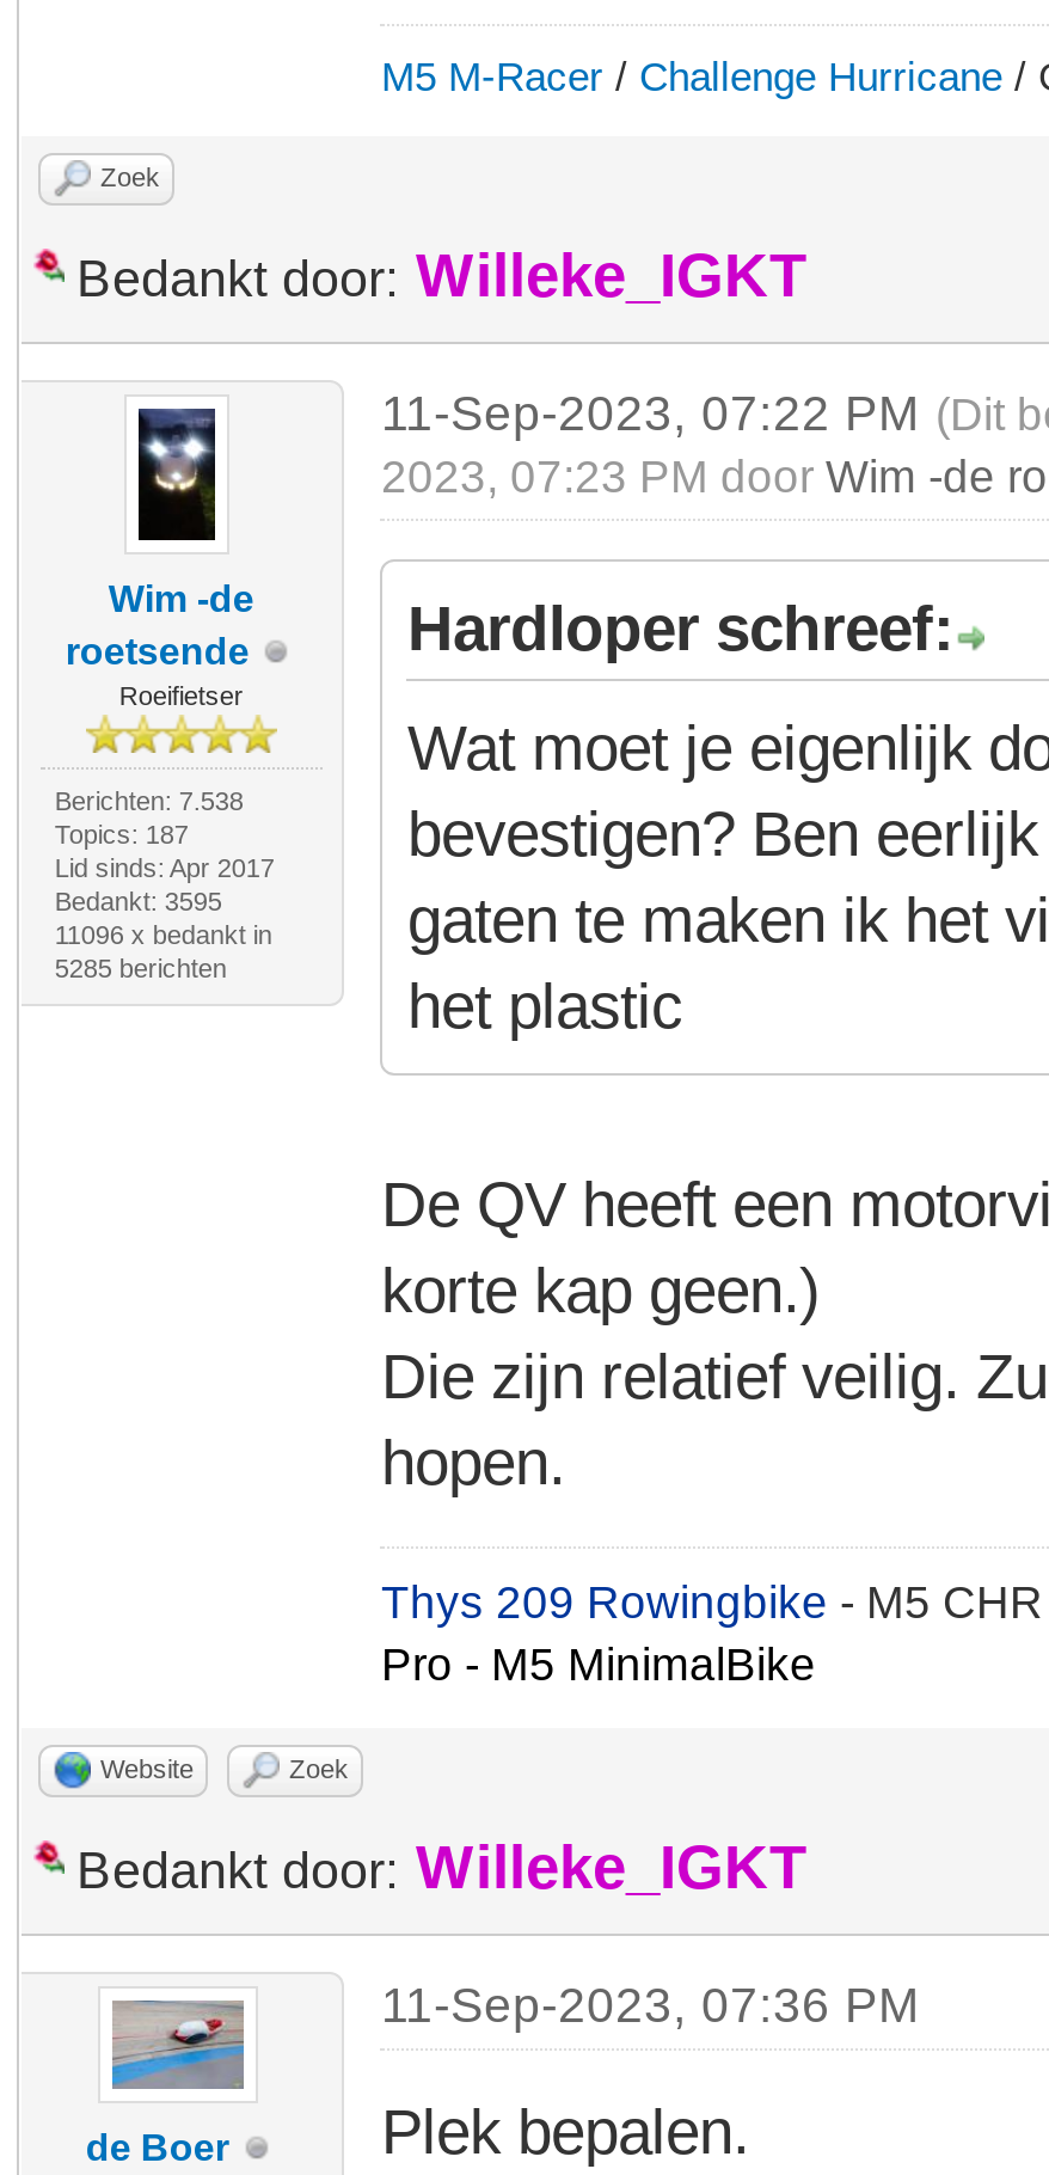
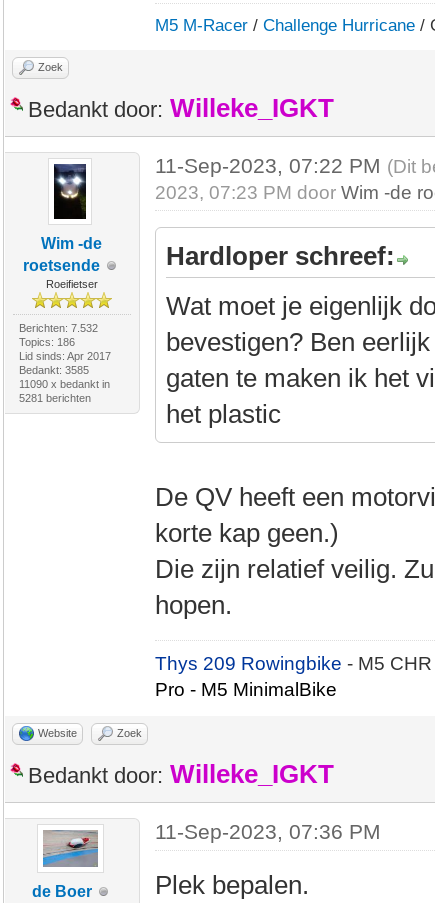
[55,786,243,815] Berichten: 7.538 -> [19,322,98,334] Berichten: 7.532
[55,820,189,848] Topics: 187 -> [19,336,75,348] Topics: 186
[55,887,222,915] Bedankt: 3595 -> [19,364,89,376] Bedankt: 3585
[55,920,272,949] 11096 x bedankt in -> [19,378,110,390] 11090 x bedankt in
[55,954,227,982] 5285 berichten -> [19,392,91,404] 5281 berichten

